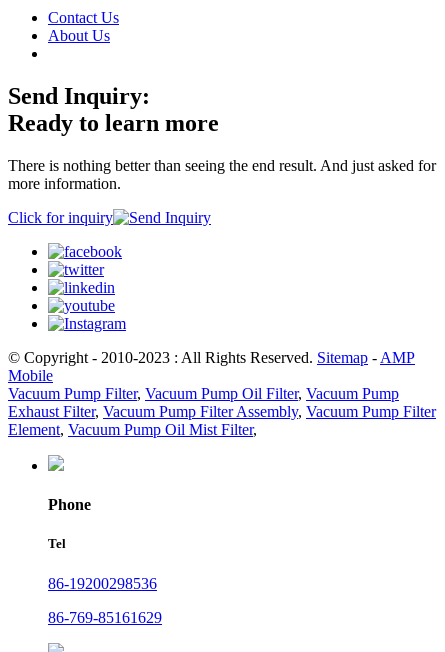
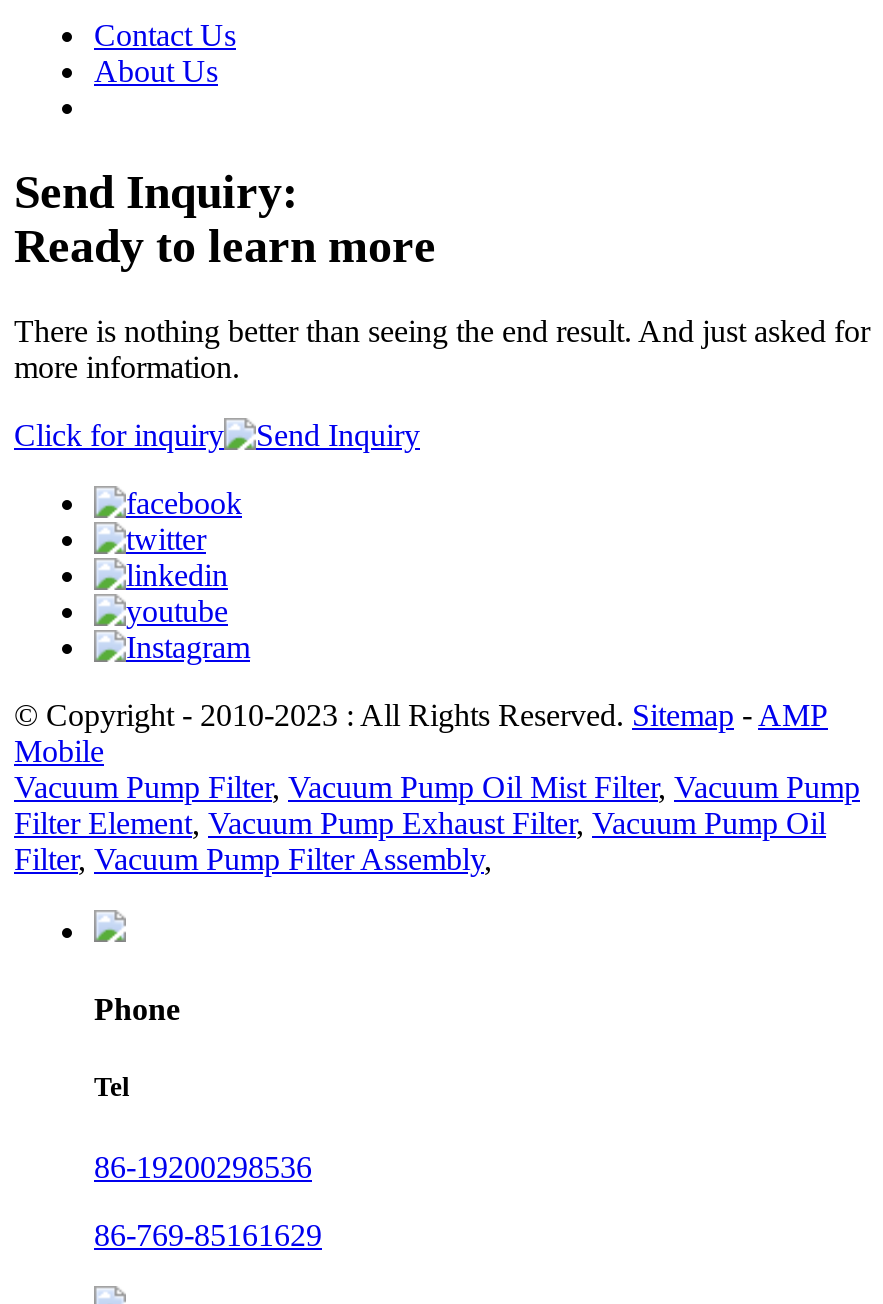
[8,385,436,438] Vacuum Pump Filter, Vacuum Pump Oil Filter, Vacuum Pump | Exhaust Filter, Vacuum Pump Filter Assembly, Vacuum Pump Filter | Element, Vacuum Pump Oil Mist Filter, -> [14,770,860,876] Vacuum Pump Filter, Vacuum Pump Oil Mist Filter, Vacuum Pump | Filter Element, Vacuum Pump Exhaust Filter, Vacuum Pump Oil | Filter, Vacuum Pump Filter Assembly,

